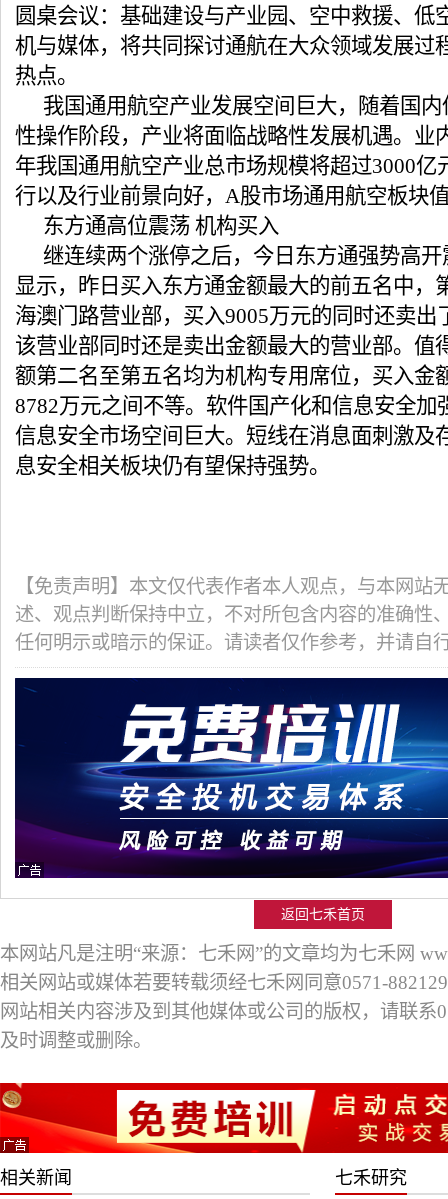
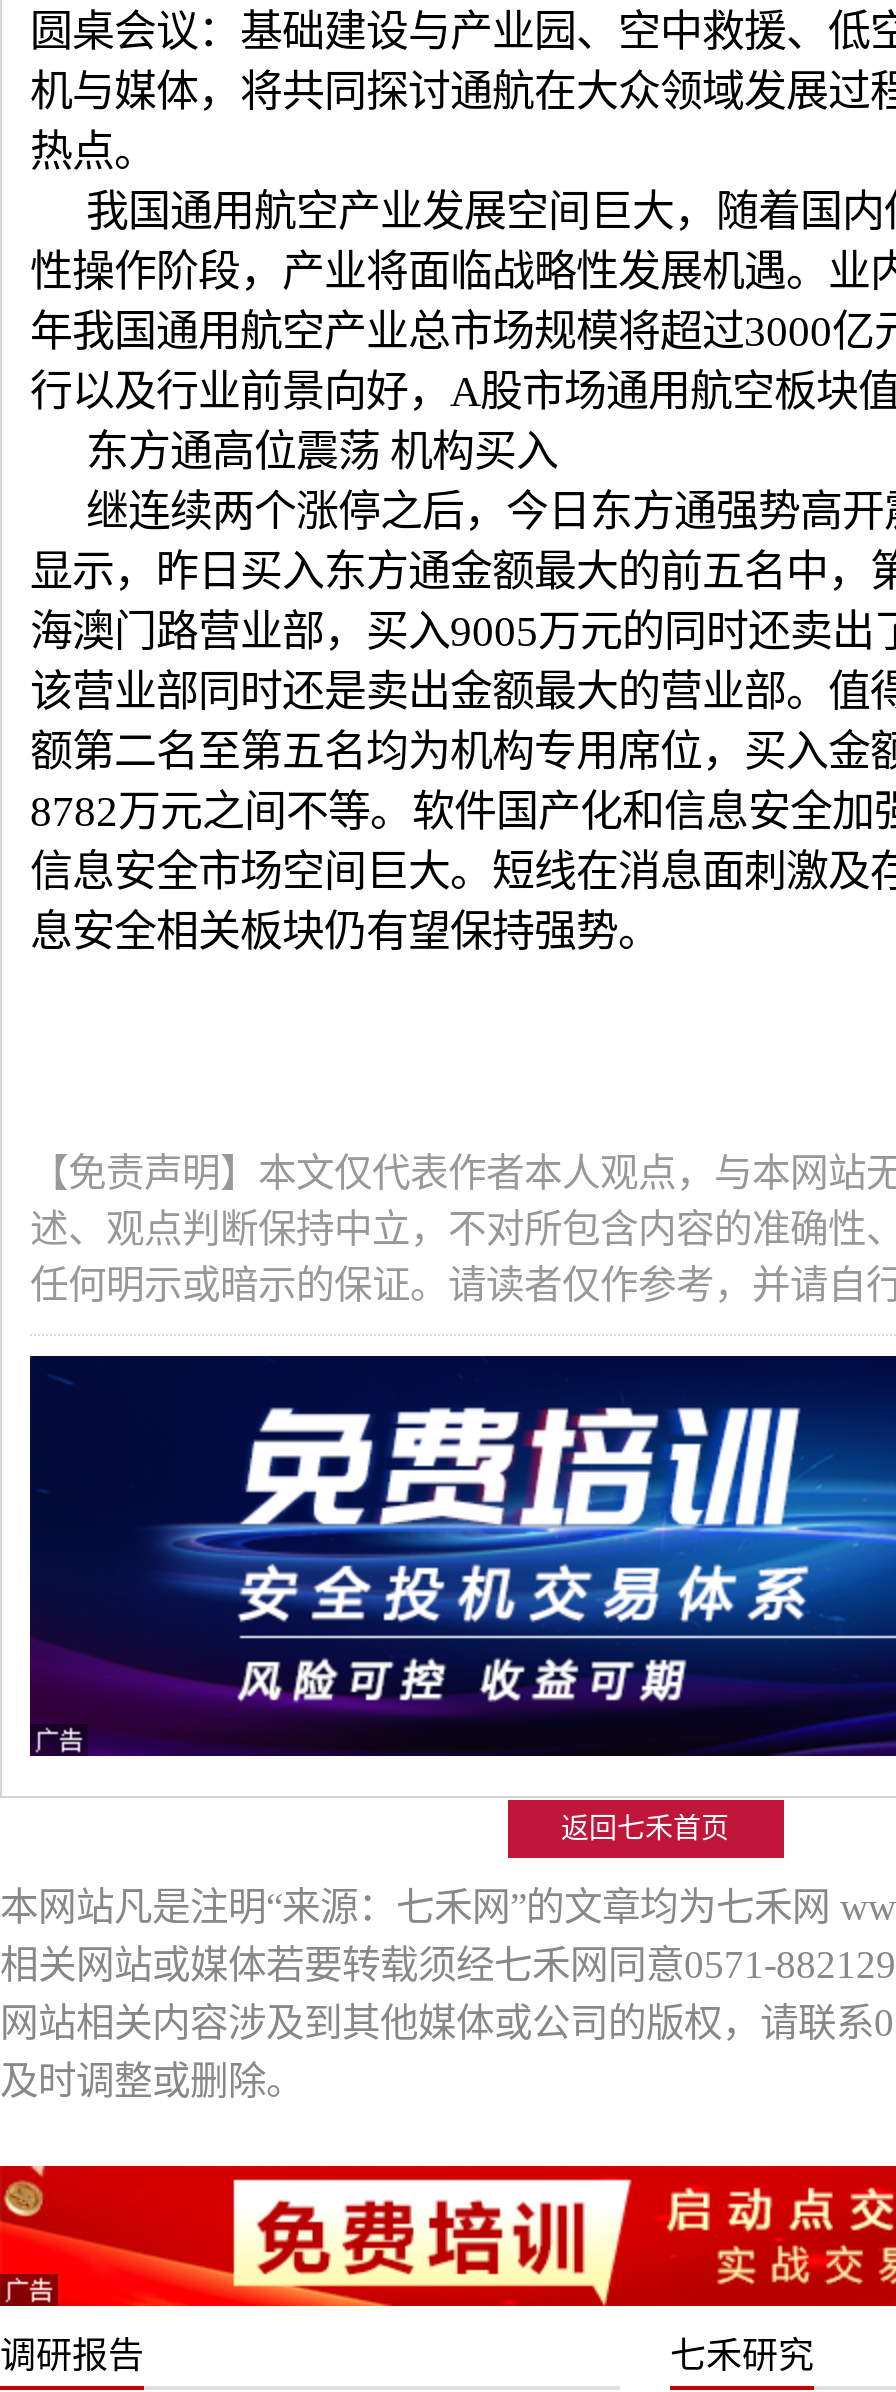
[0,1168,72,1188] 相关新闻 -> [0,2336,144,2376] 调研报告

